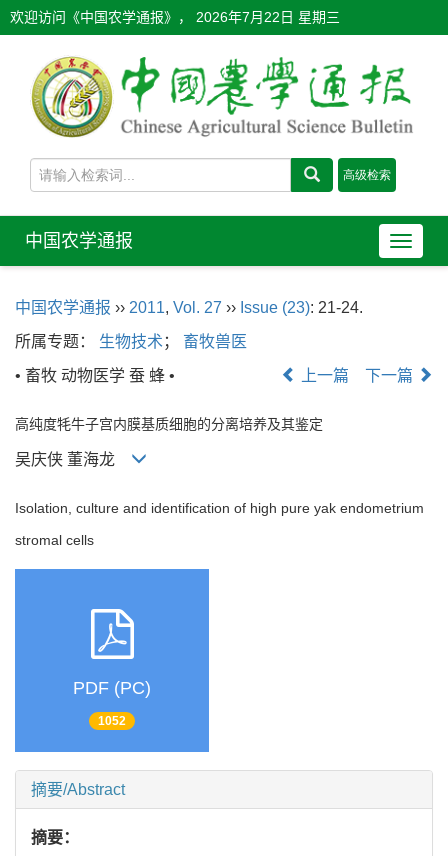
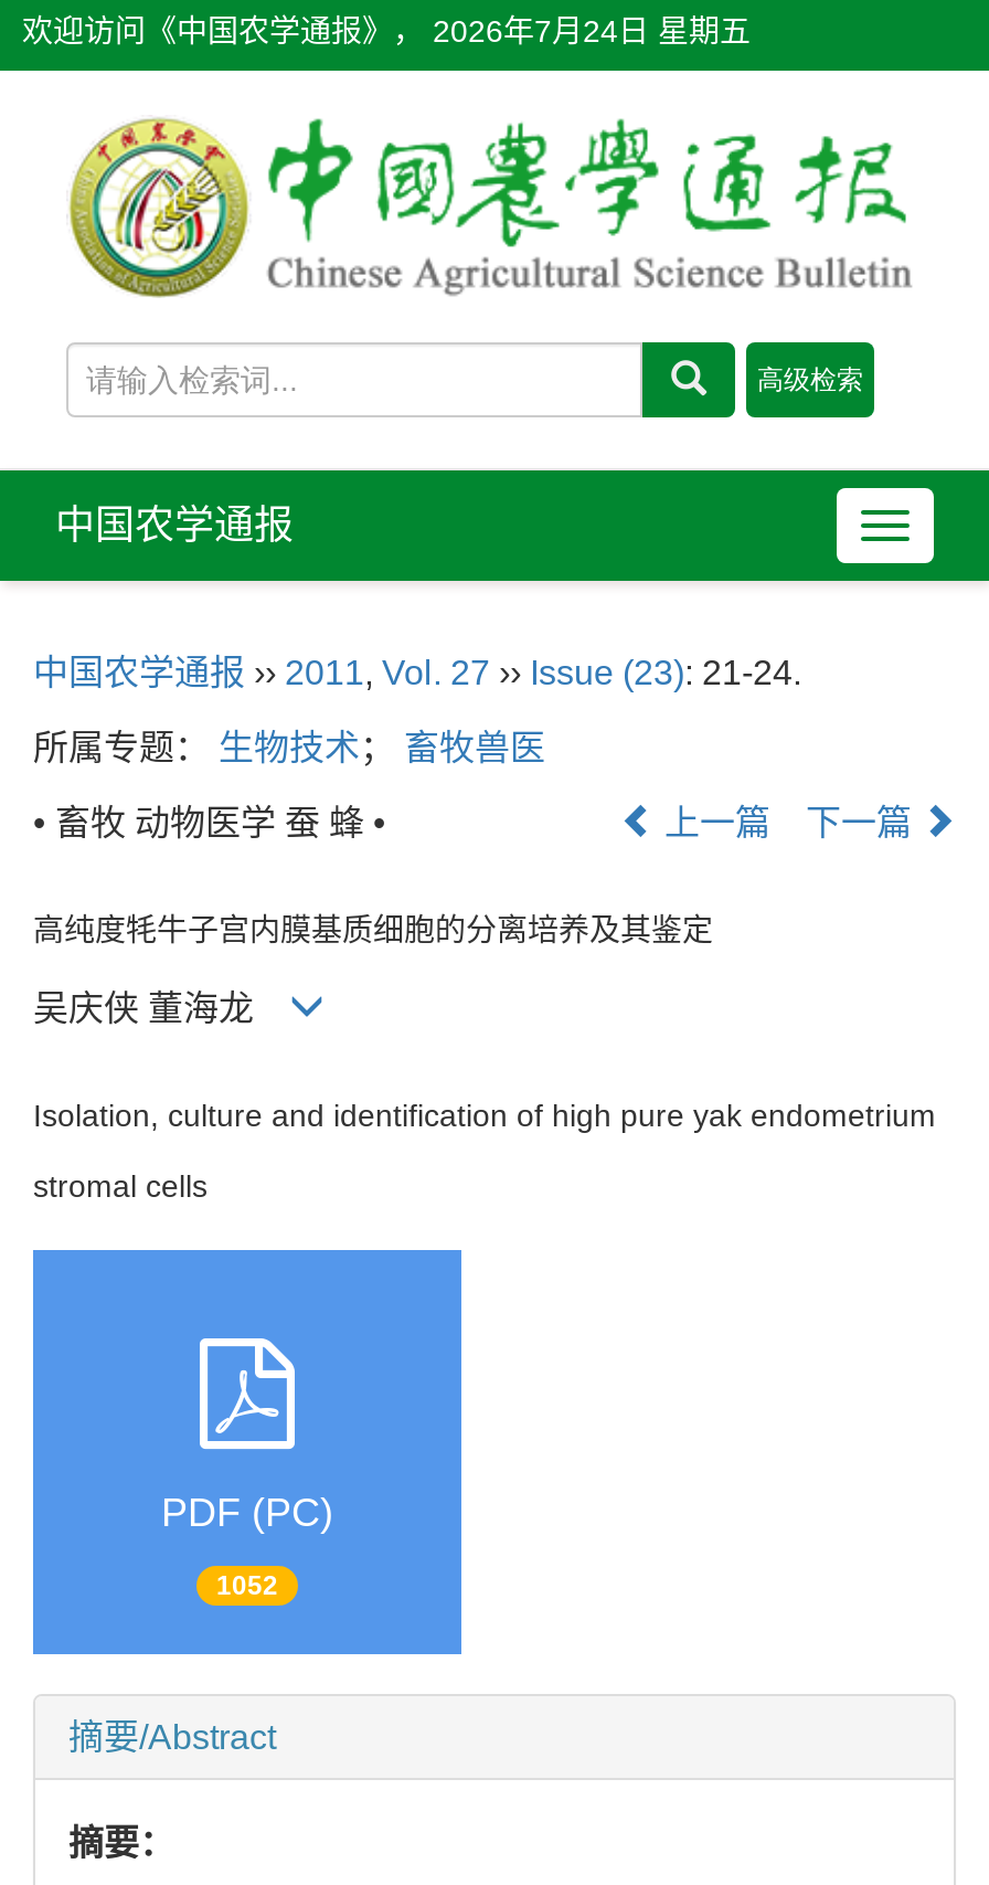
[10,9,340,25] 欢迎访问《中国农学通报》，2026年7月22日 星期三 -> [22,13,751,49] 欢迎访问《中国农学通报》，2026年7月24日 星期五

